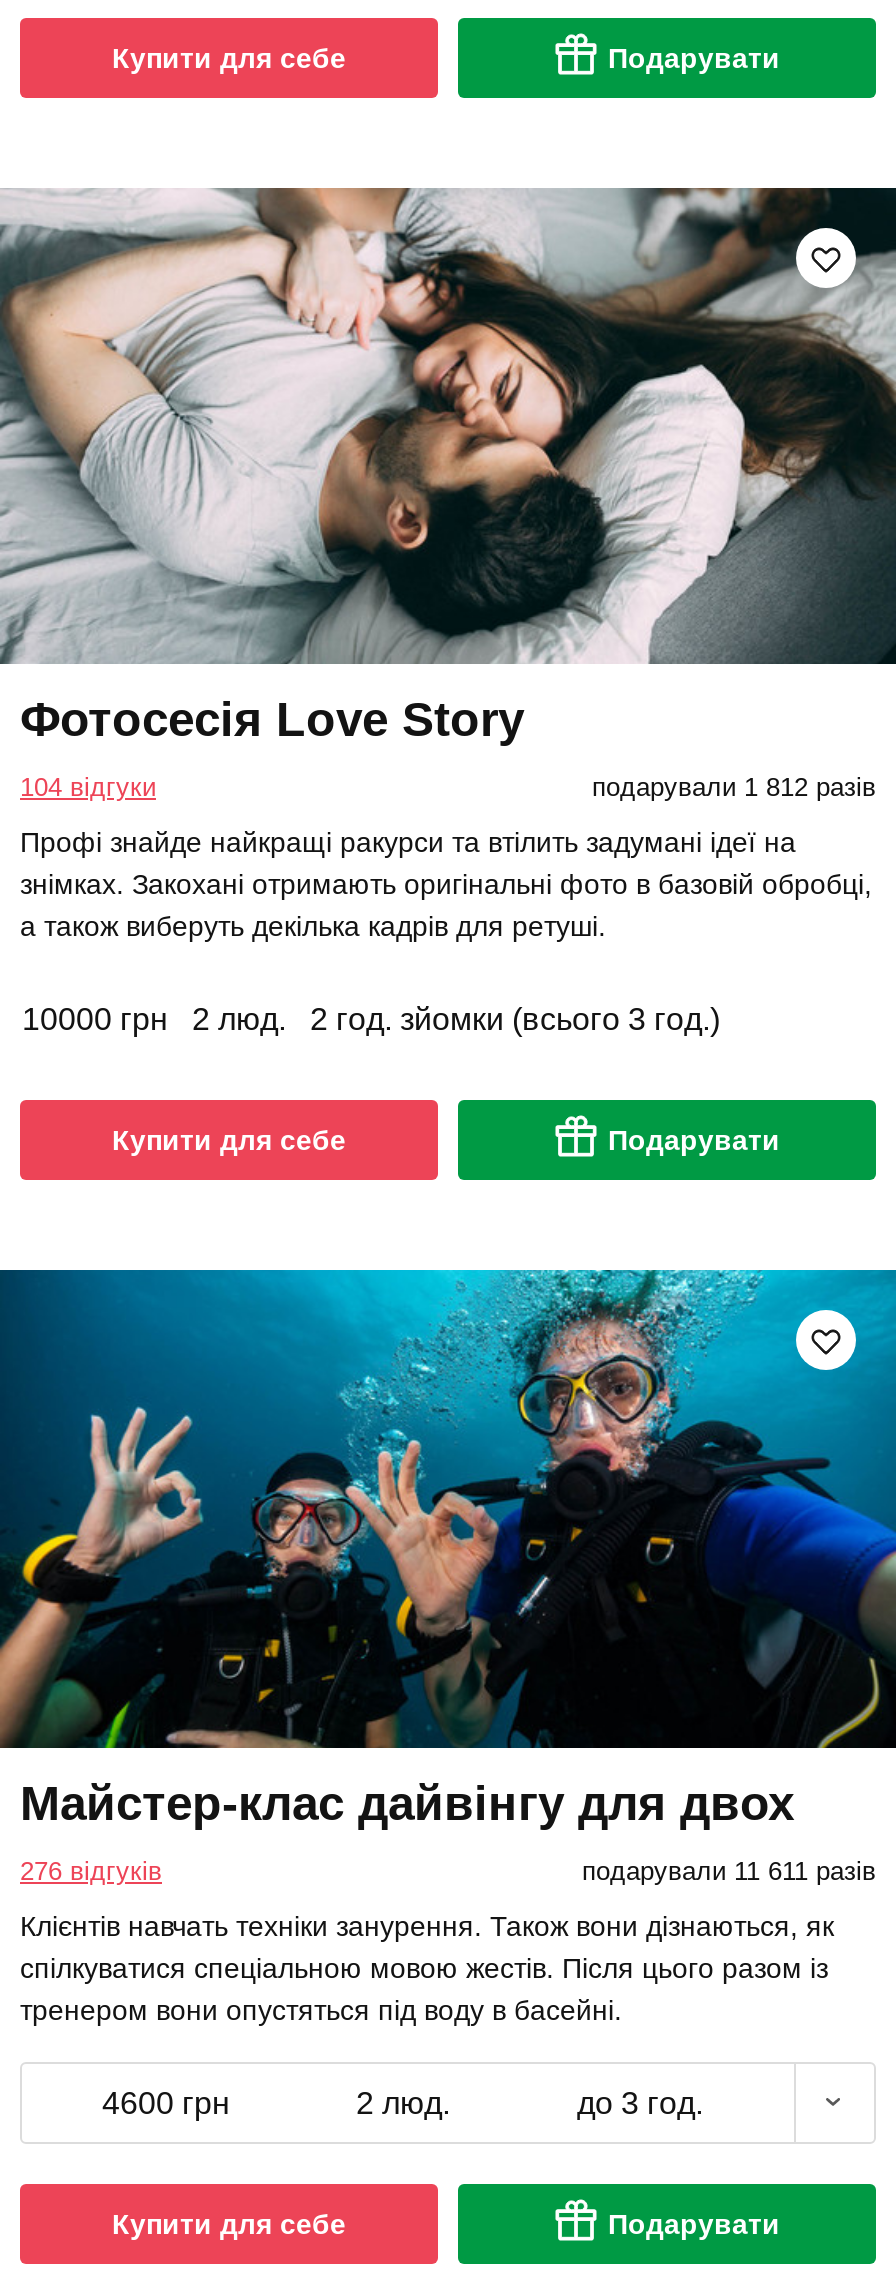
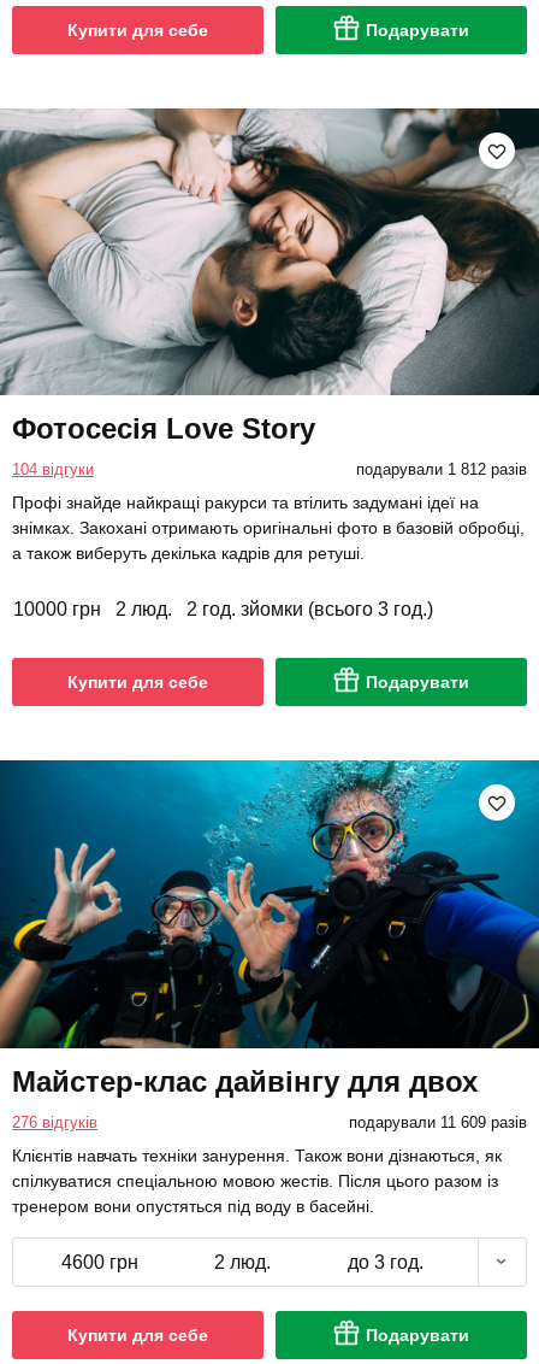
[582,1855,876,1885] подарували 11 611 разів -> [349,1113,527,1131] подарували 11 609 разів

